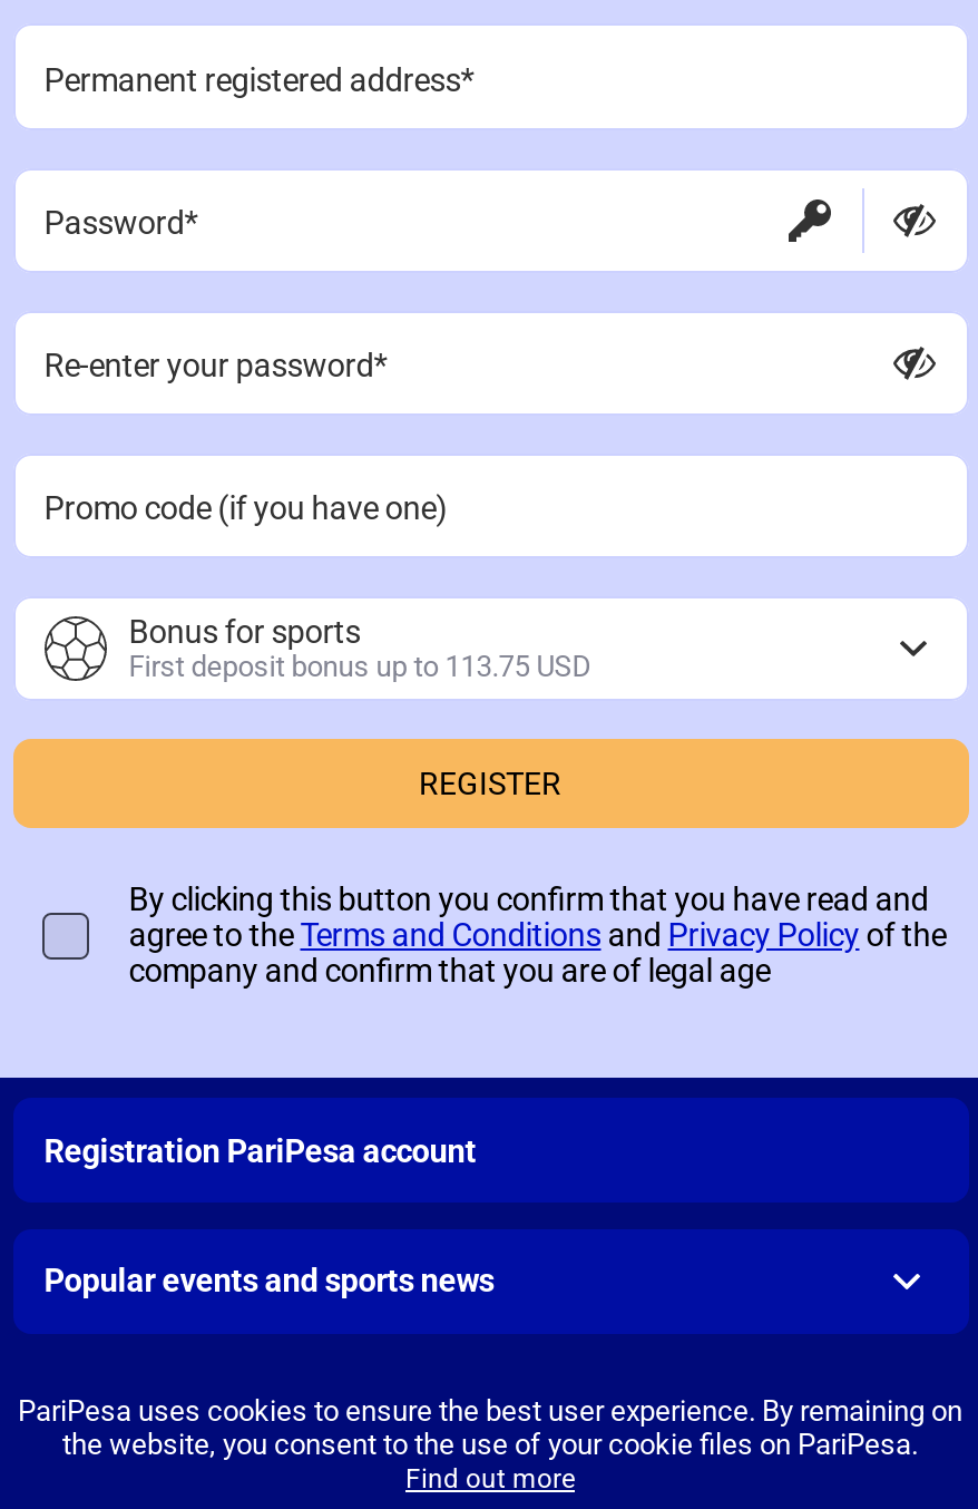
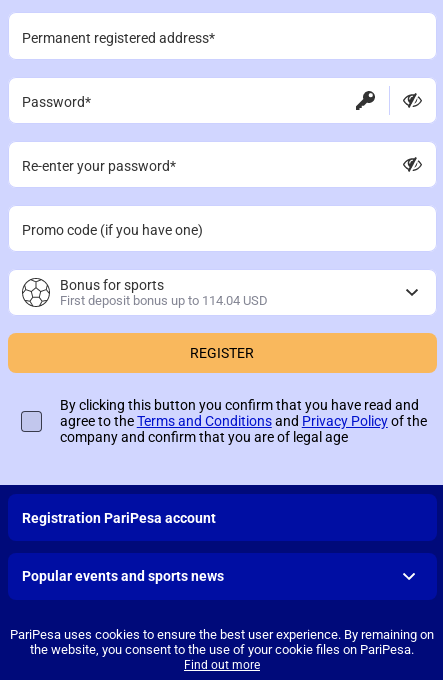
[129,650,592,683] First deposit bonus up to 113.75 USD -> [60,293,268,308] First deposit bonus up to 114.04 USD

